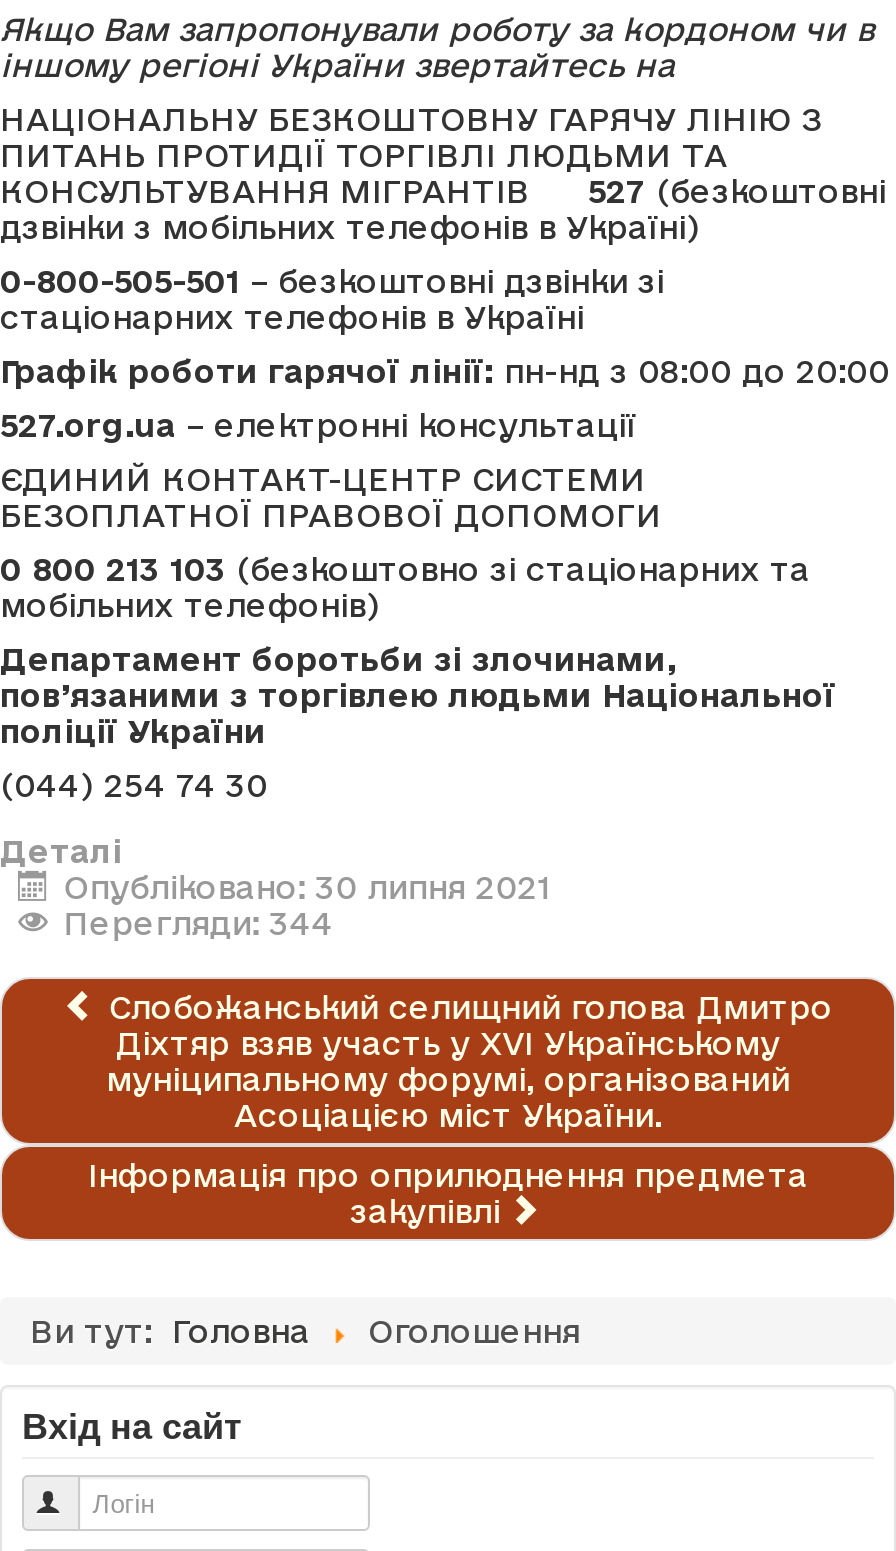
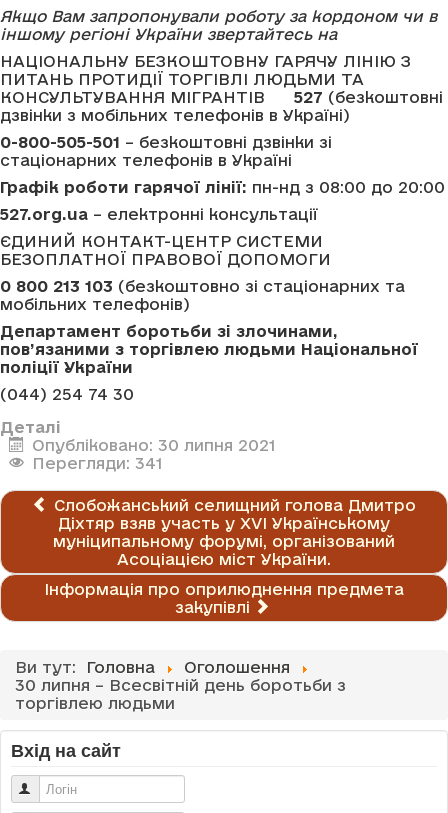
[64,904,334,940] Перегляди: 344 -> [32,454,163,472] Перегляди: 341
none -> [15,676,346,712] 30 липня – Всесвітній день боротьби з | торгівлею людьми

